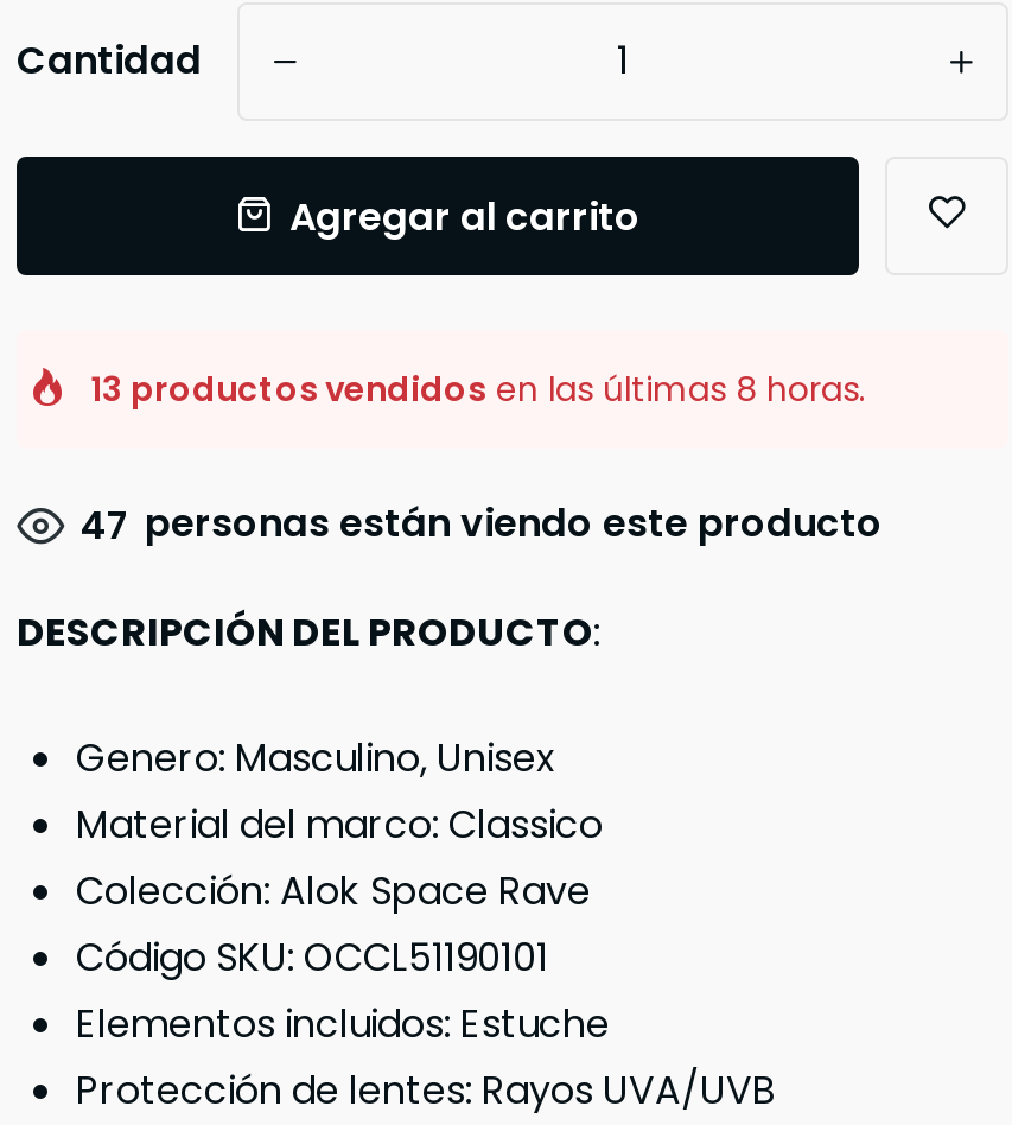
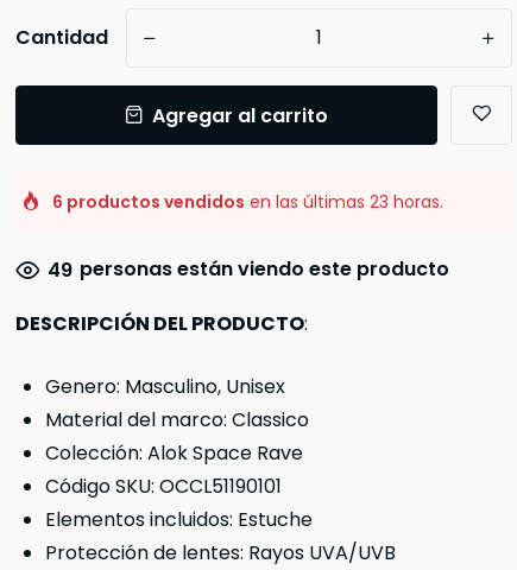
[90,366,866,414] 13 productos vendidos en las últimas 8 horas. -> [52,190,443,214] 6 productos vendidos en las últimas 23 horas.
[81,497,883,554] 47 personas están viendo este producto -> [48,256,449,284] 49 personas están viendo este producto

